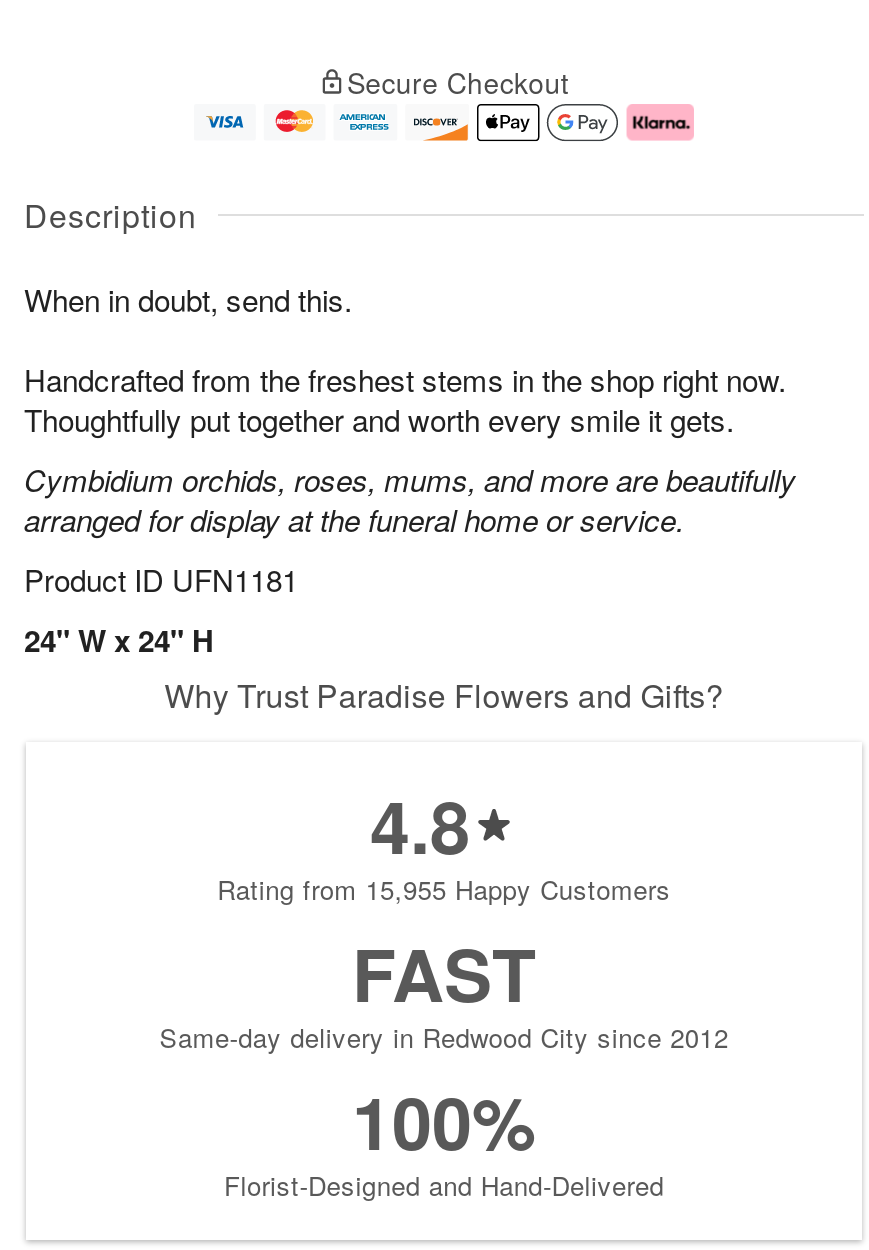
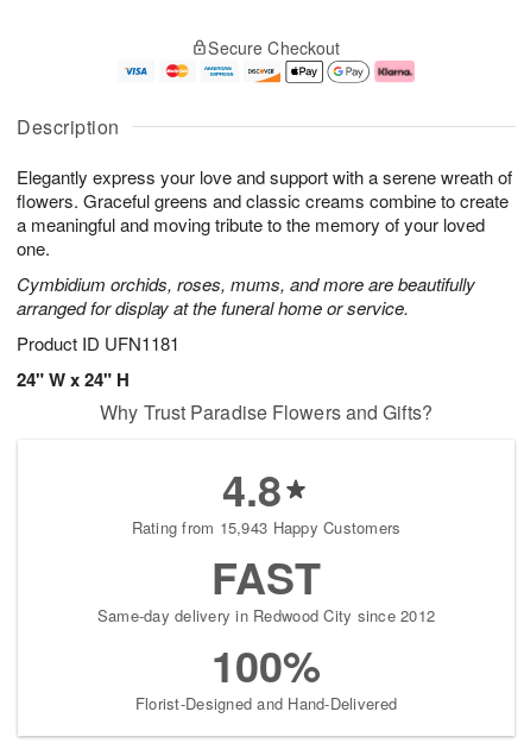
[24,279,786,441] When in doubt, send this. | Handcrafted from the freshest stems in the shop right now. | Thoughtfully put together and worth every smile it gets. -> [17,165,512,261] Elegantly express your love and support with a serene wreath of | flowers. Graceful greens and classic creams combine to create | a meaningful and moving tribute to the memory of your loved | one.
[217,871,671,909] Rating from 15,955 Happy Customers -> [131,516,401,539] Rating from 15,943 Happy Customers

